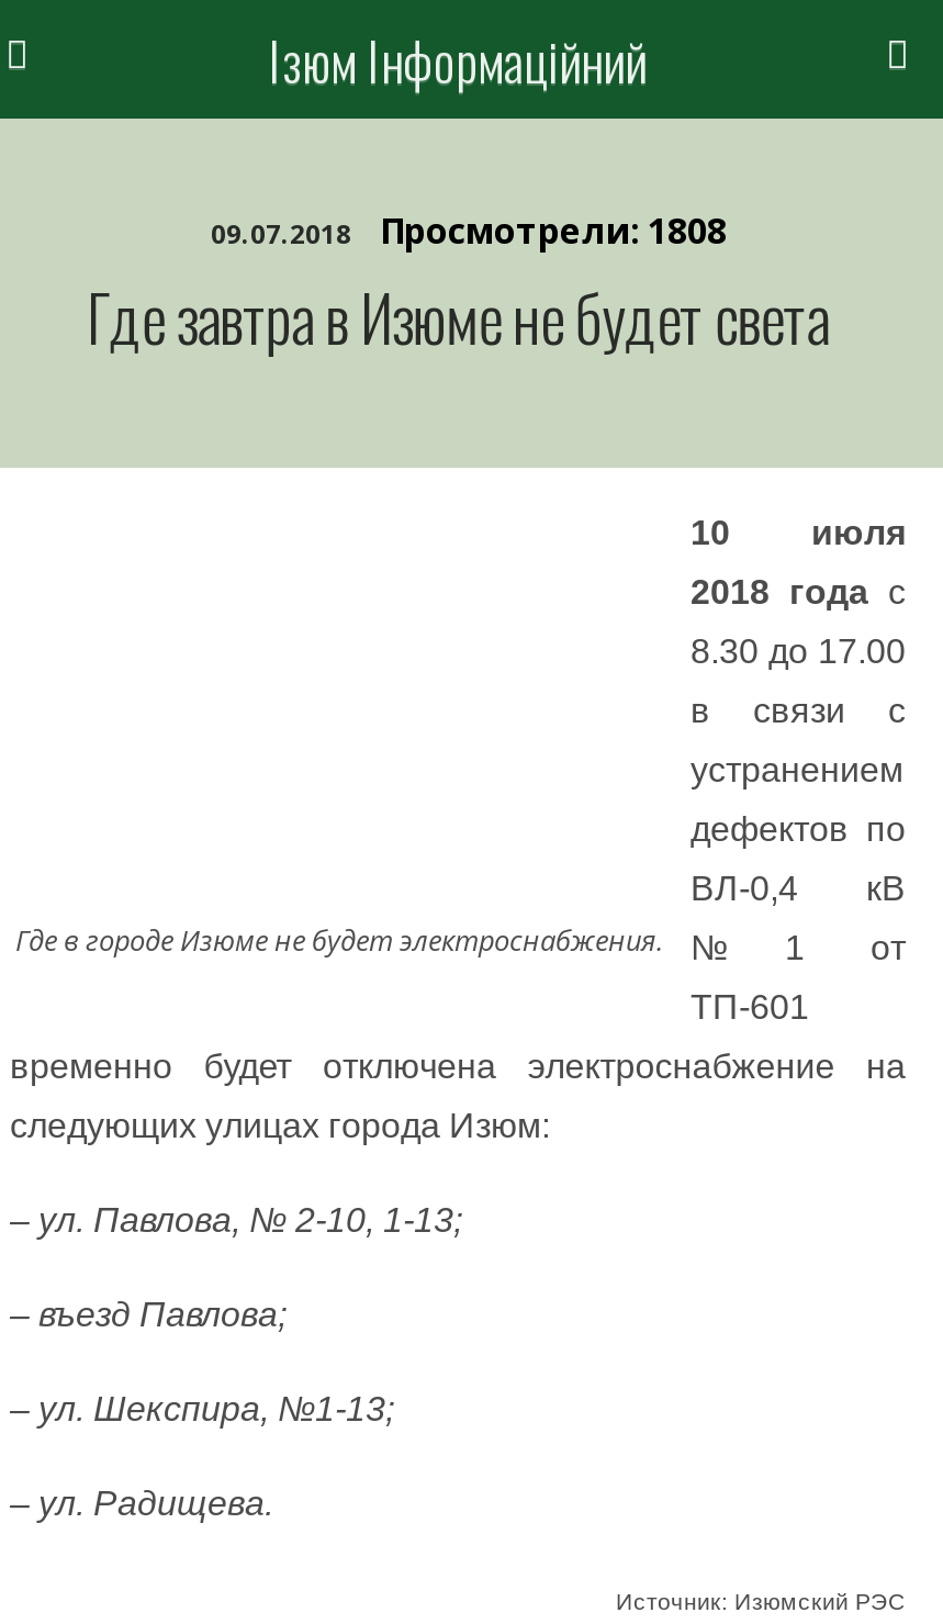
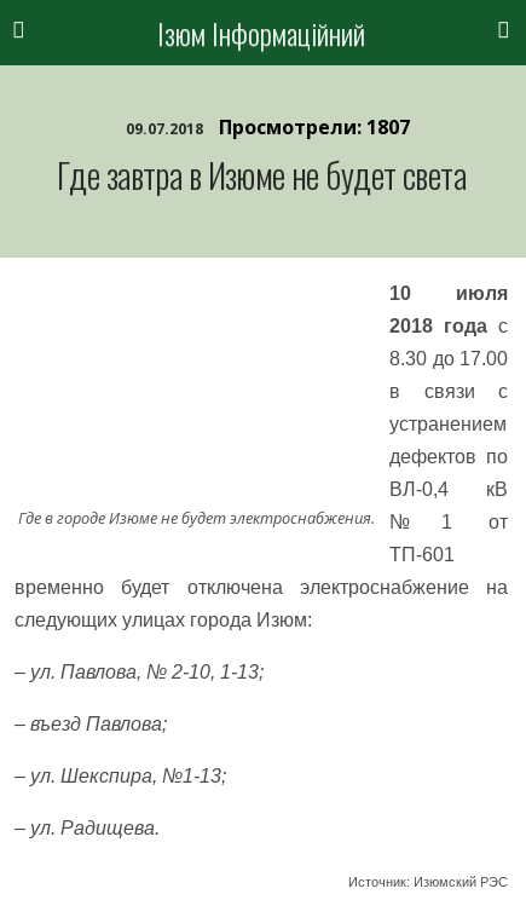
[211,206,727,255] 09.07.2018 Просмотрели: 1808 -> [125,114,409,140] 09.07.2018 Просмотрели: 1807

